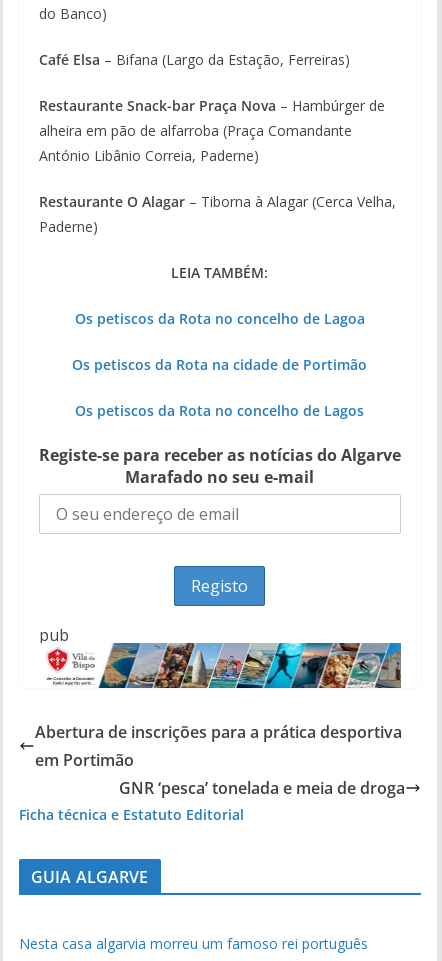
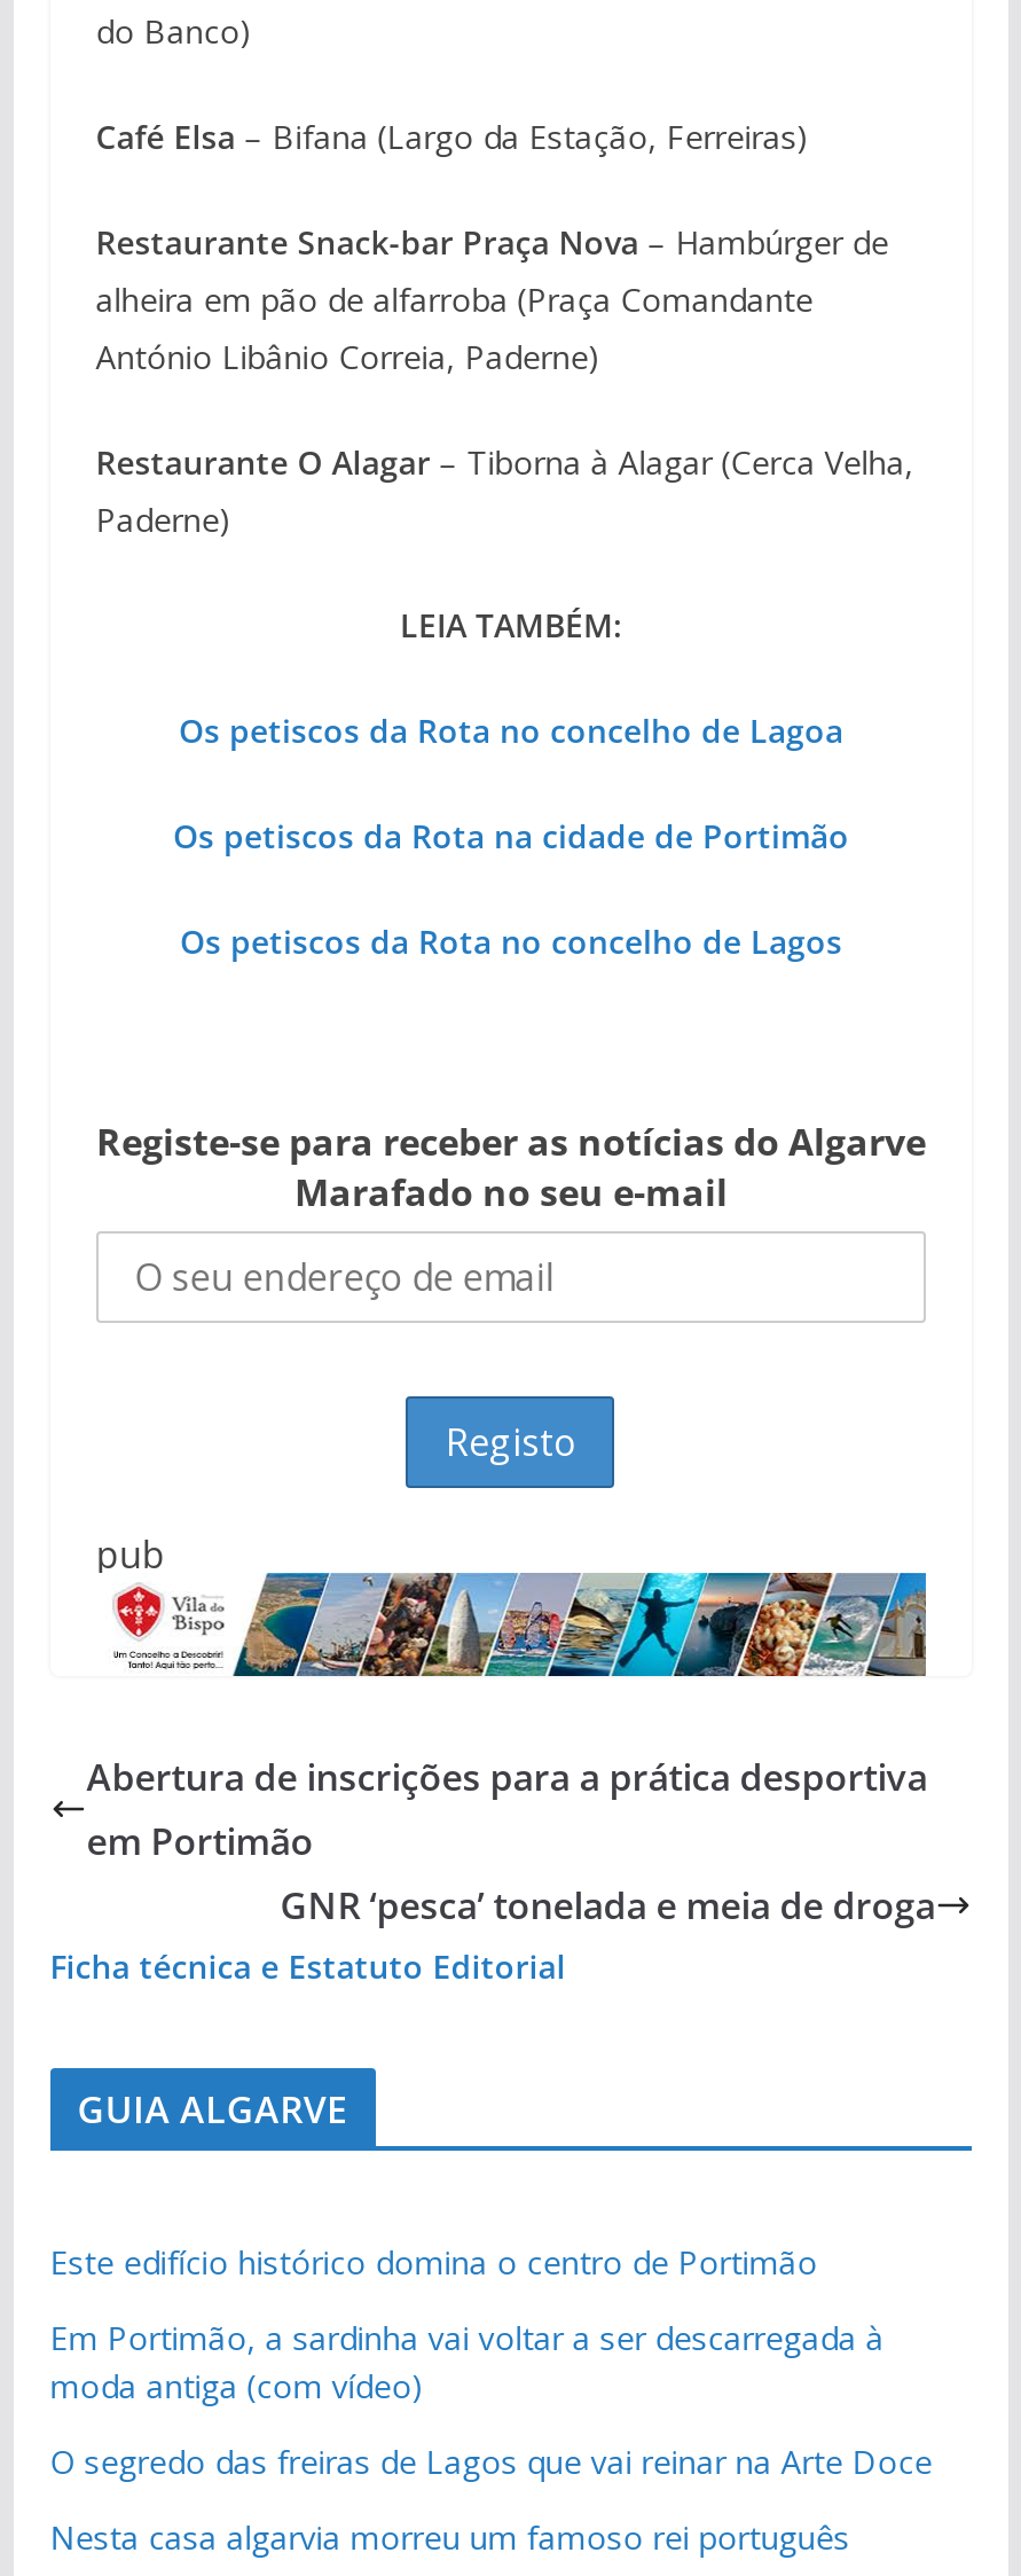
none -> [50,2240,932,2483] Este edifício histórico domina o centro de Portimão | Em Portimão, a sardinha vai voltar a ser descarregada à | moda antiga (com vídeo) | O segredo das freiras de Lagos que vai reinar na Arte Doce

